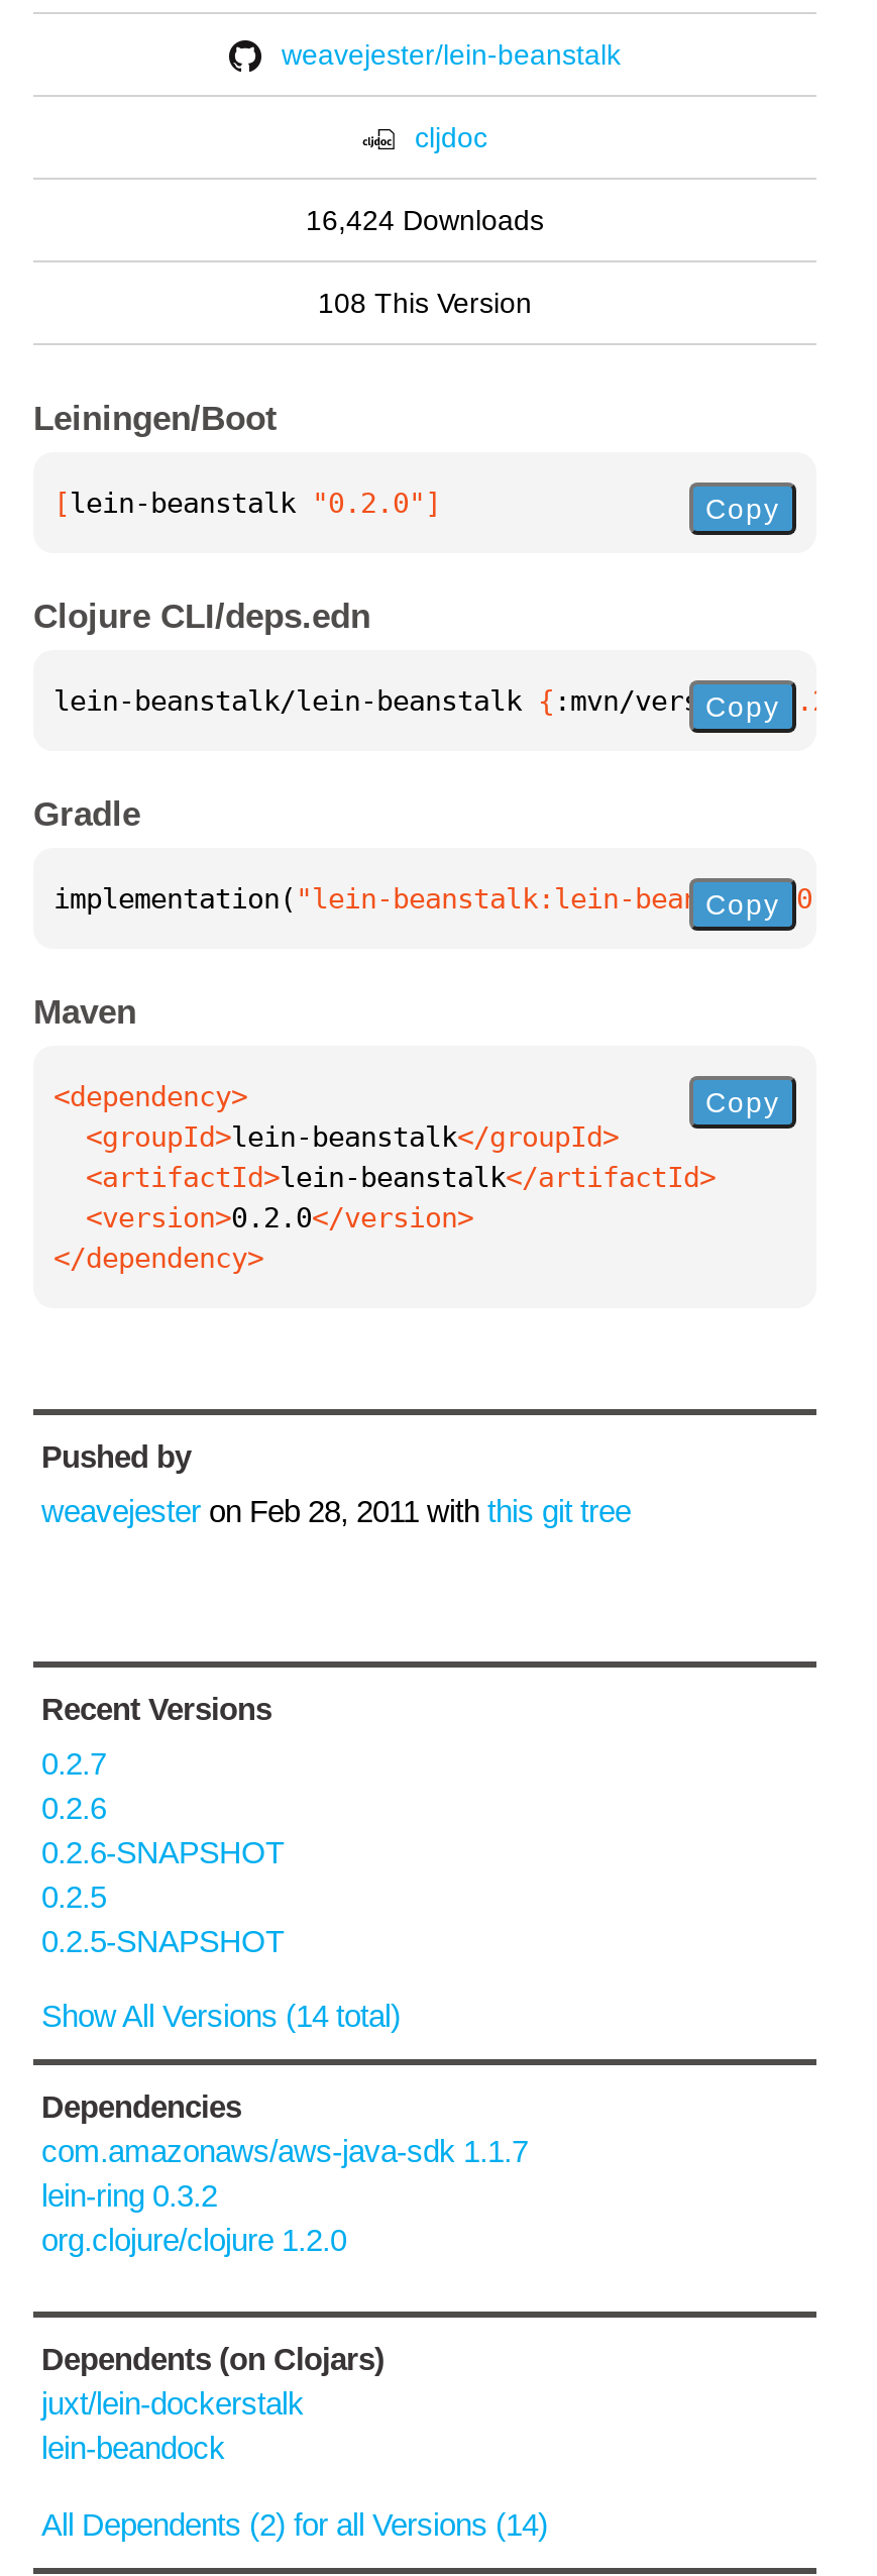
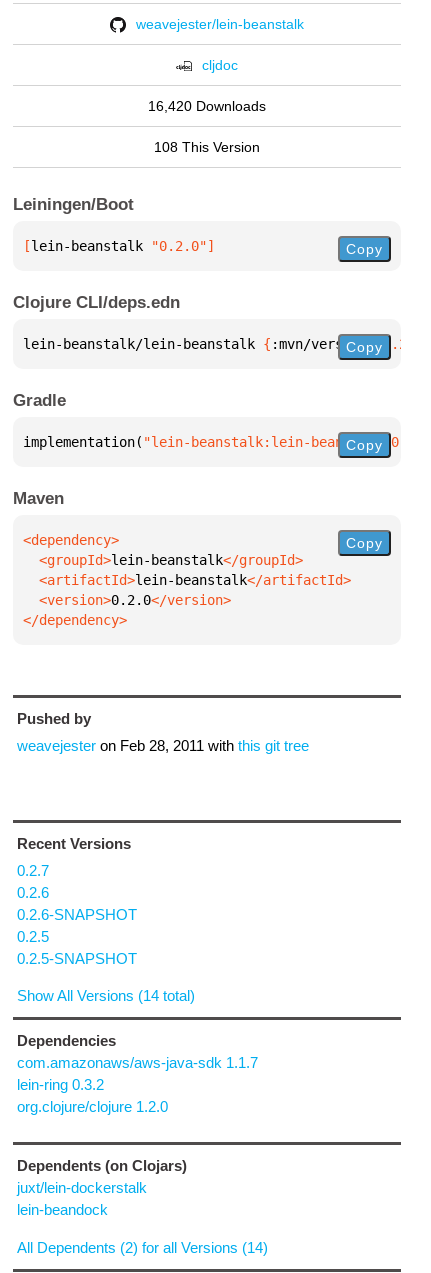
[306,204,544,236] 16,424 Downloads -> [148,98,266,114] 16,420 Downloads

